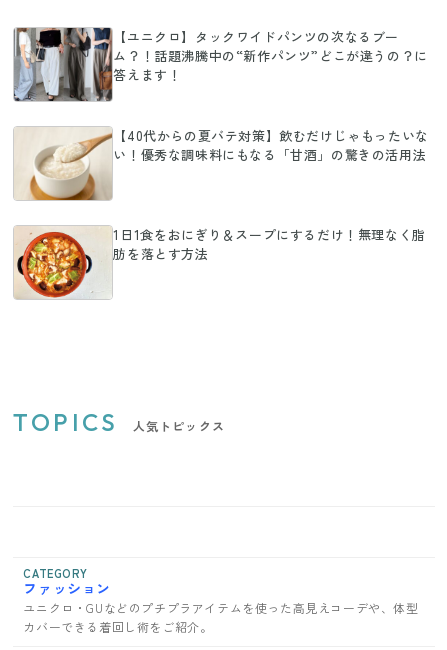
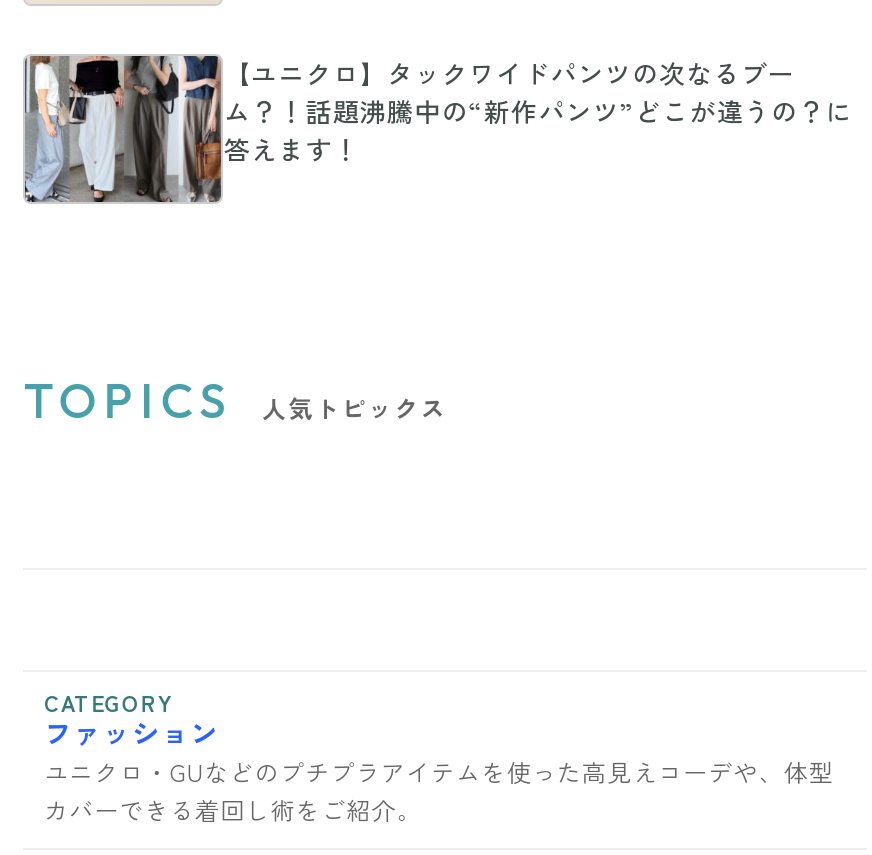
[29,126,429,201] [image] | 【40代からの夏バテ対策】飲むだけじゃもったいな | い！優秀な調味料にもなる「甘酒」の驚きの活用法 -> none
[13,225,426,300] [image] | 1日1食をおにぎり＆スープにするだけ！無理なく脂 | 肪を落とす方法 -> none

